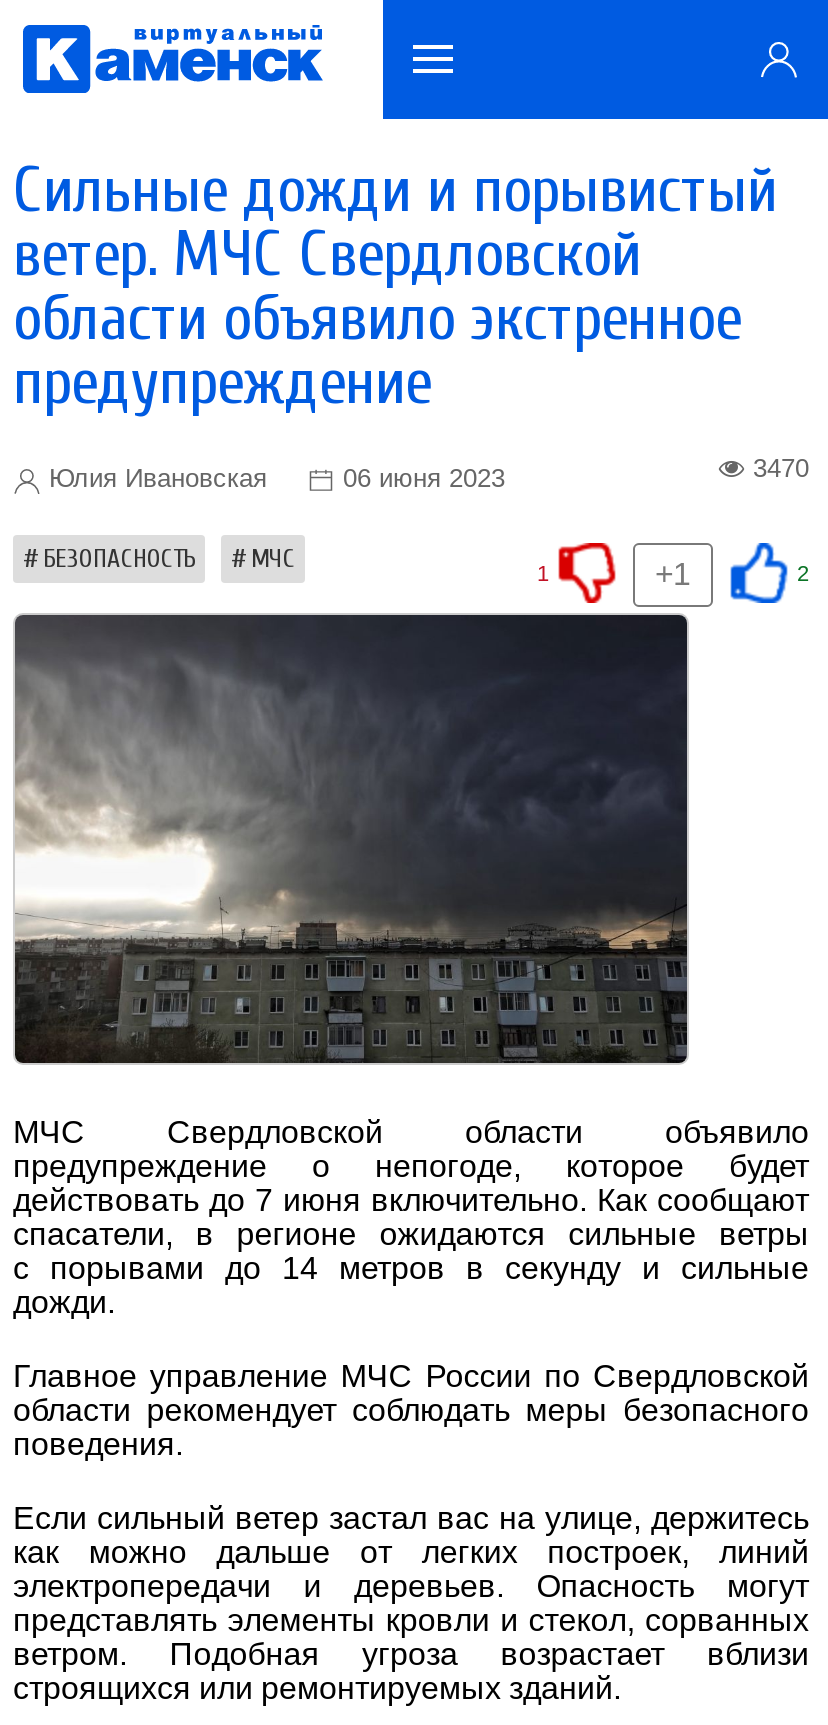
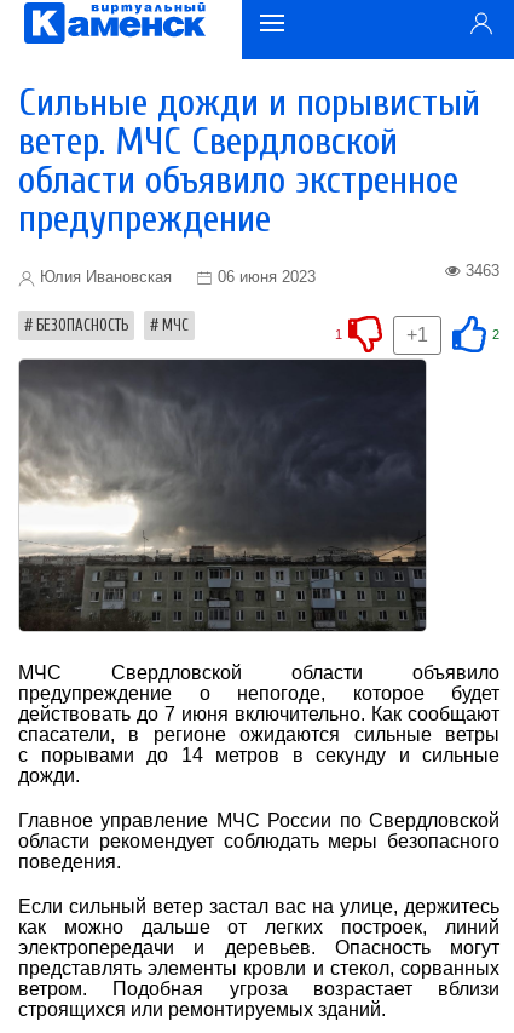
[753,452,809,482] 3470 -> [466,261,499,279] 3463

